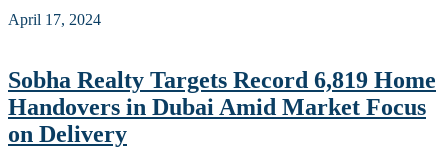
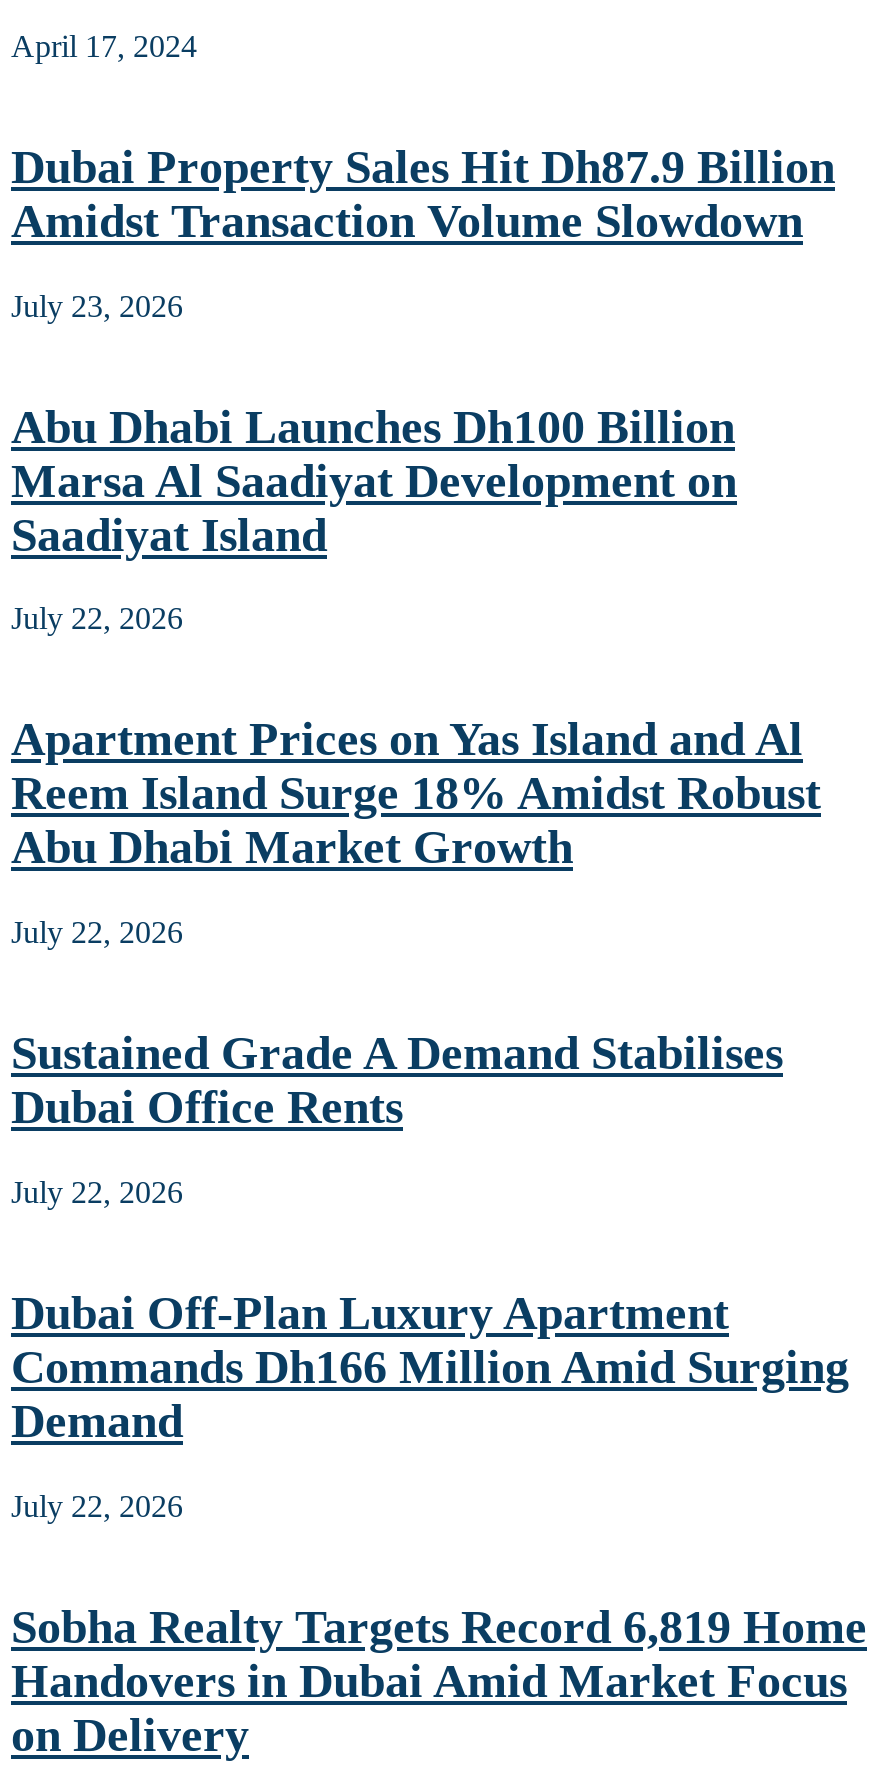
none -> [11,140,849,1523] Dubai Property Sales Hit Dh87.9 Billion | Amidst Transaction Volume Slowdown | July 23, 2026 | Abu Dhabi Launches Dh100 Billion | Marsa Al Saadiyat Development on | Saadiyat Island | July 22, 2026 | Apartment Prices on Yas Island and Al | Reem Island Surge 18% Amidst Robust | Abu Dhabi Market Growth | July 22, 2026 | Sustained Grade A Demand Stabilises | Dubai Office Rents | July 22, 2026 | Dubai Off-Plan Luxury Apartment | Commands Dh166 Million Amid Surging | Demand | July 22, 2026

